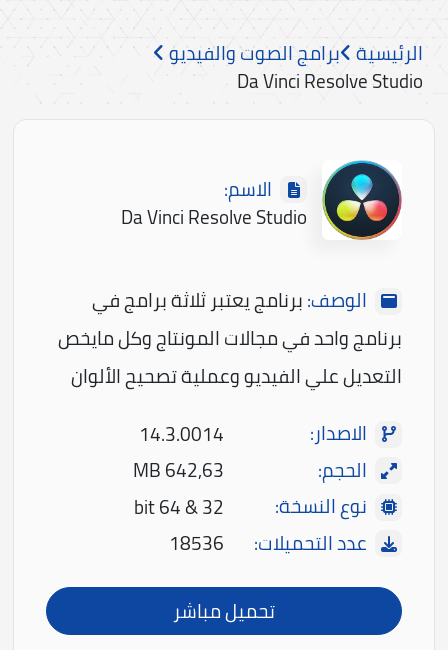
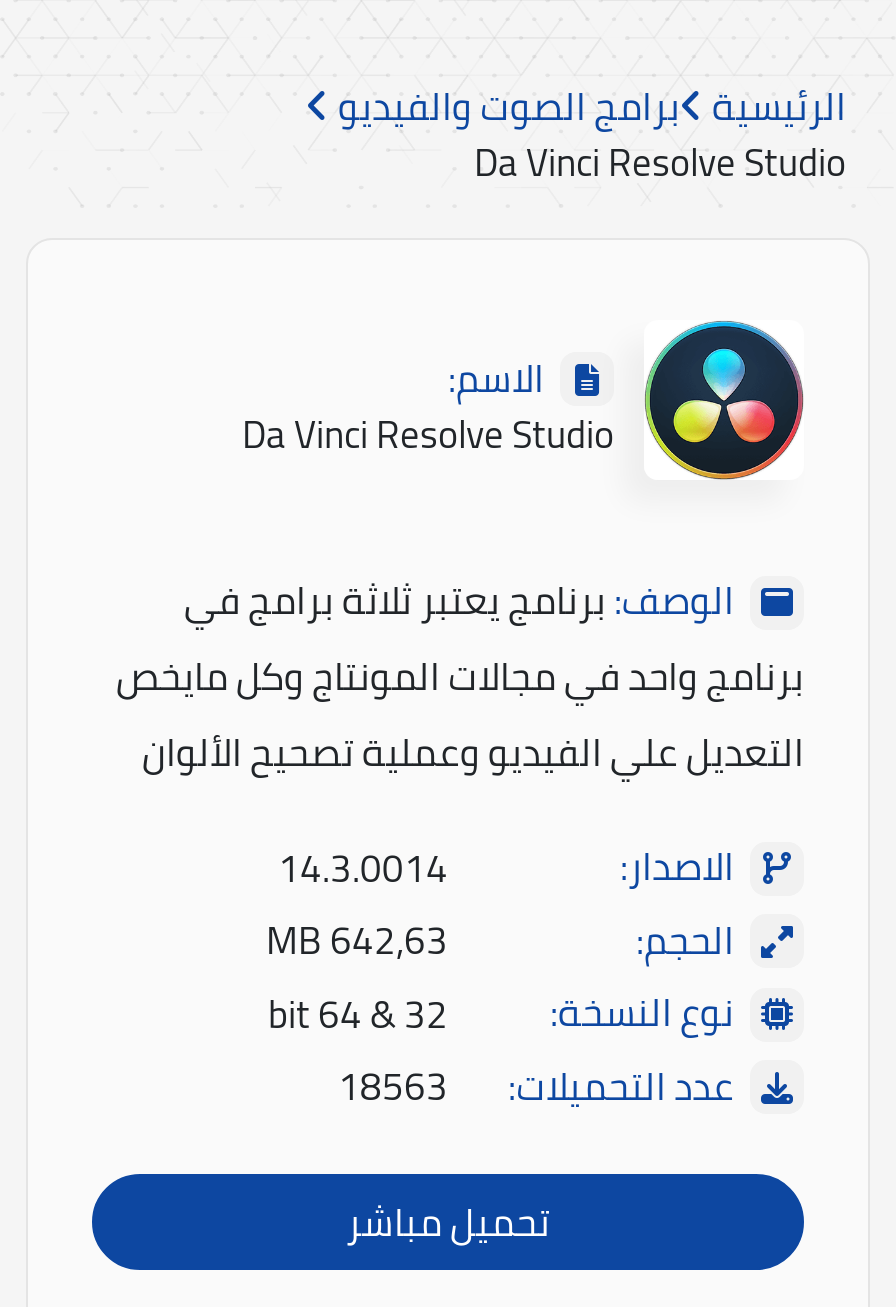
[169,525,367,561] عدد التحميلات: 18536 -> [338,1050,734,1122] عدد التحميلات: 18563

